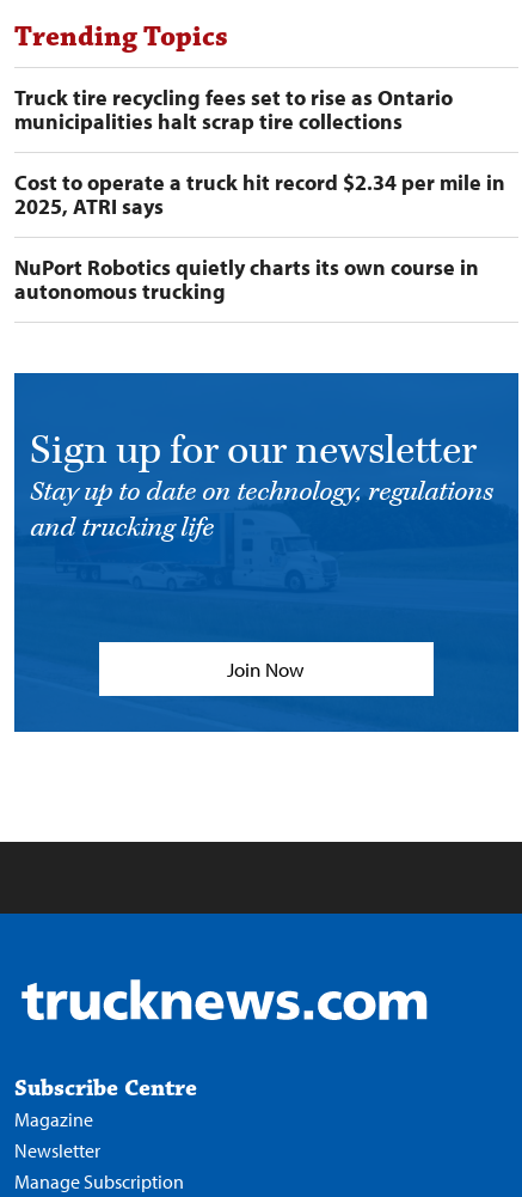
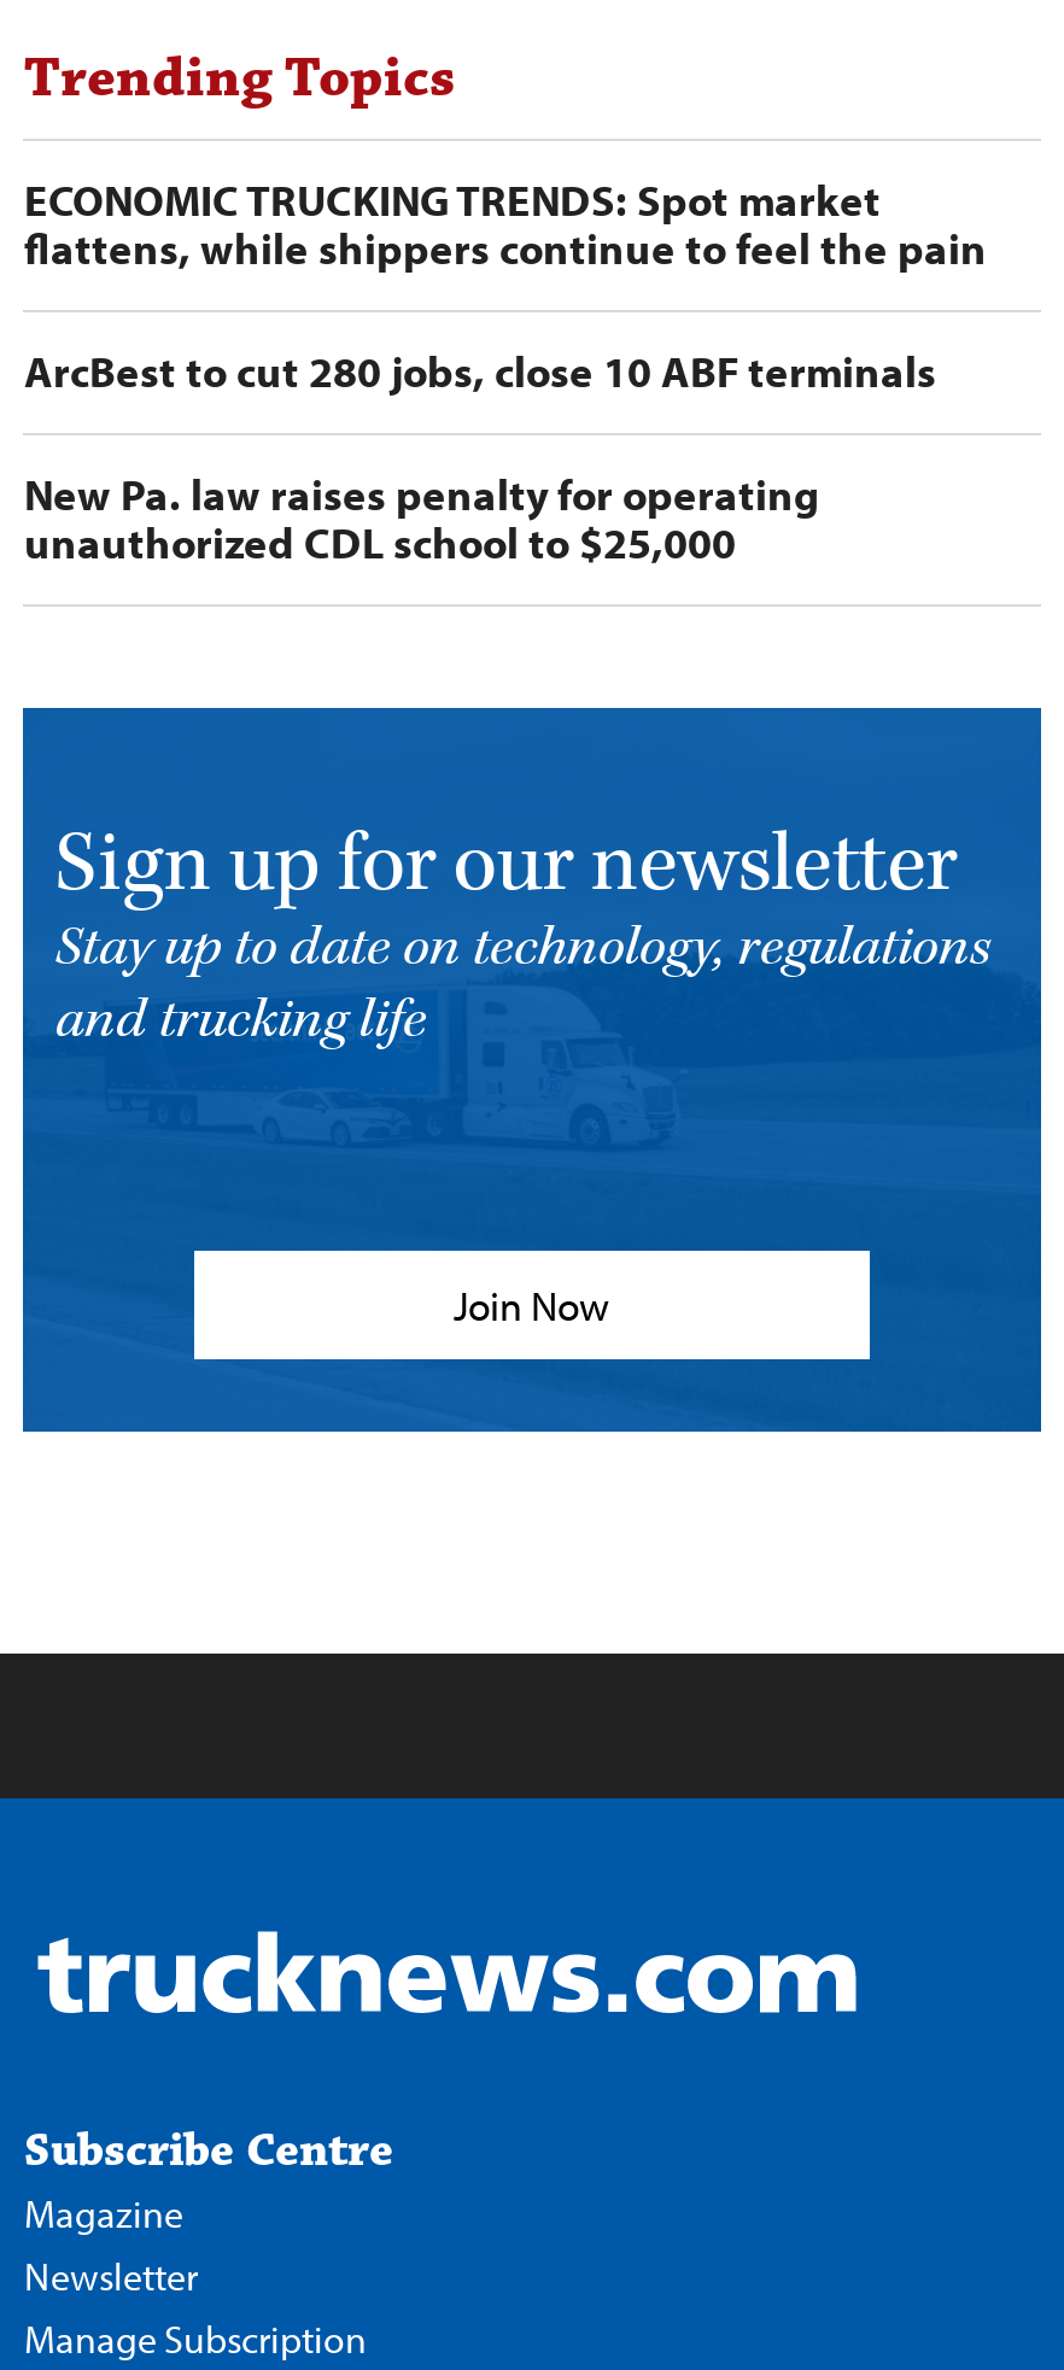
[15,84,453,135] Truck tire recycling fees set to rise as Ontario | municipalities halt scrap tire collections -> [24,173,987,276] ECONOMIC TRUCKING TRENDS: Spot market | flattens, while shippers continue to feel the pain
[15,169,506,220] Cost to operate a truck hit record $2.34 per mile in | 2025, ATRI says -> [24,344,936,399] ArcBest to cut 280 jobs, close 10 ABF terminals
[15,254,479,305] NuPort Robotics quietly charts its own course in | autonomous trucking -> [24,467,820,571] New Pa. law raises penalty for operating | unauthorized CDL school to $25,000

